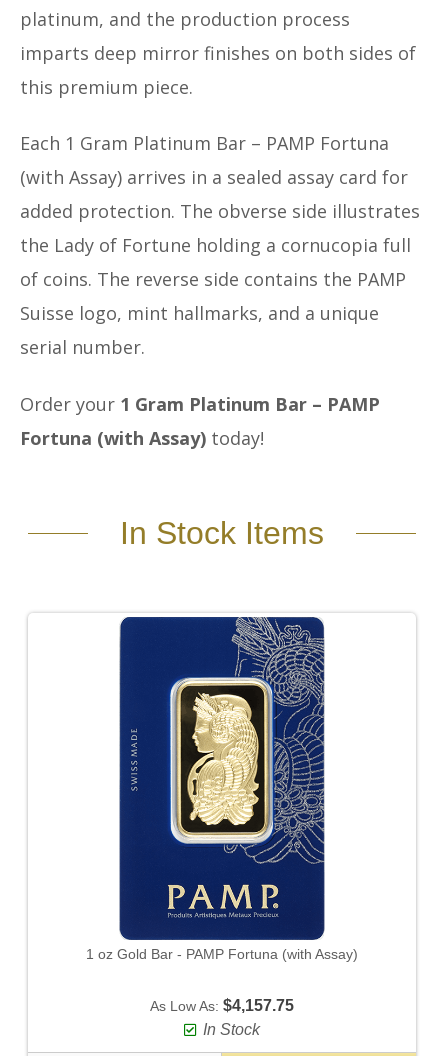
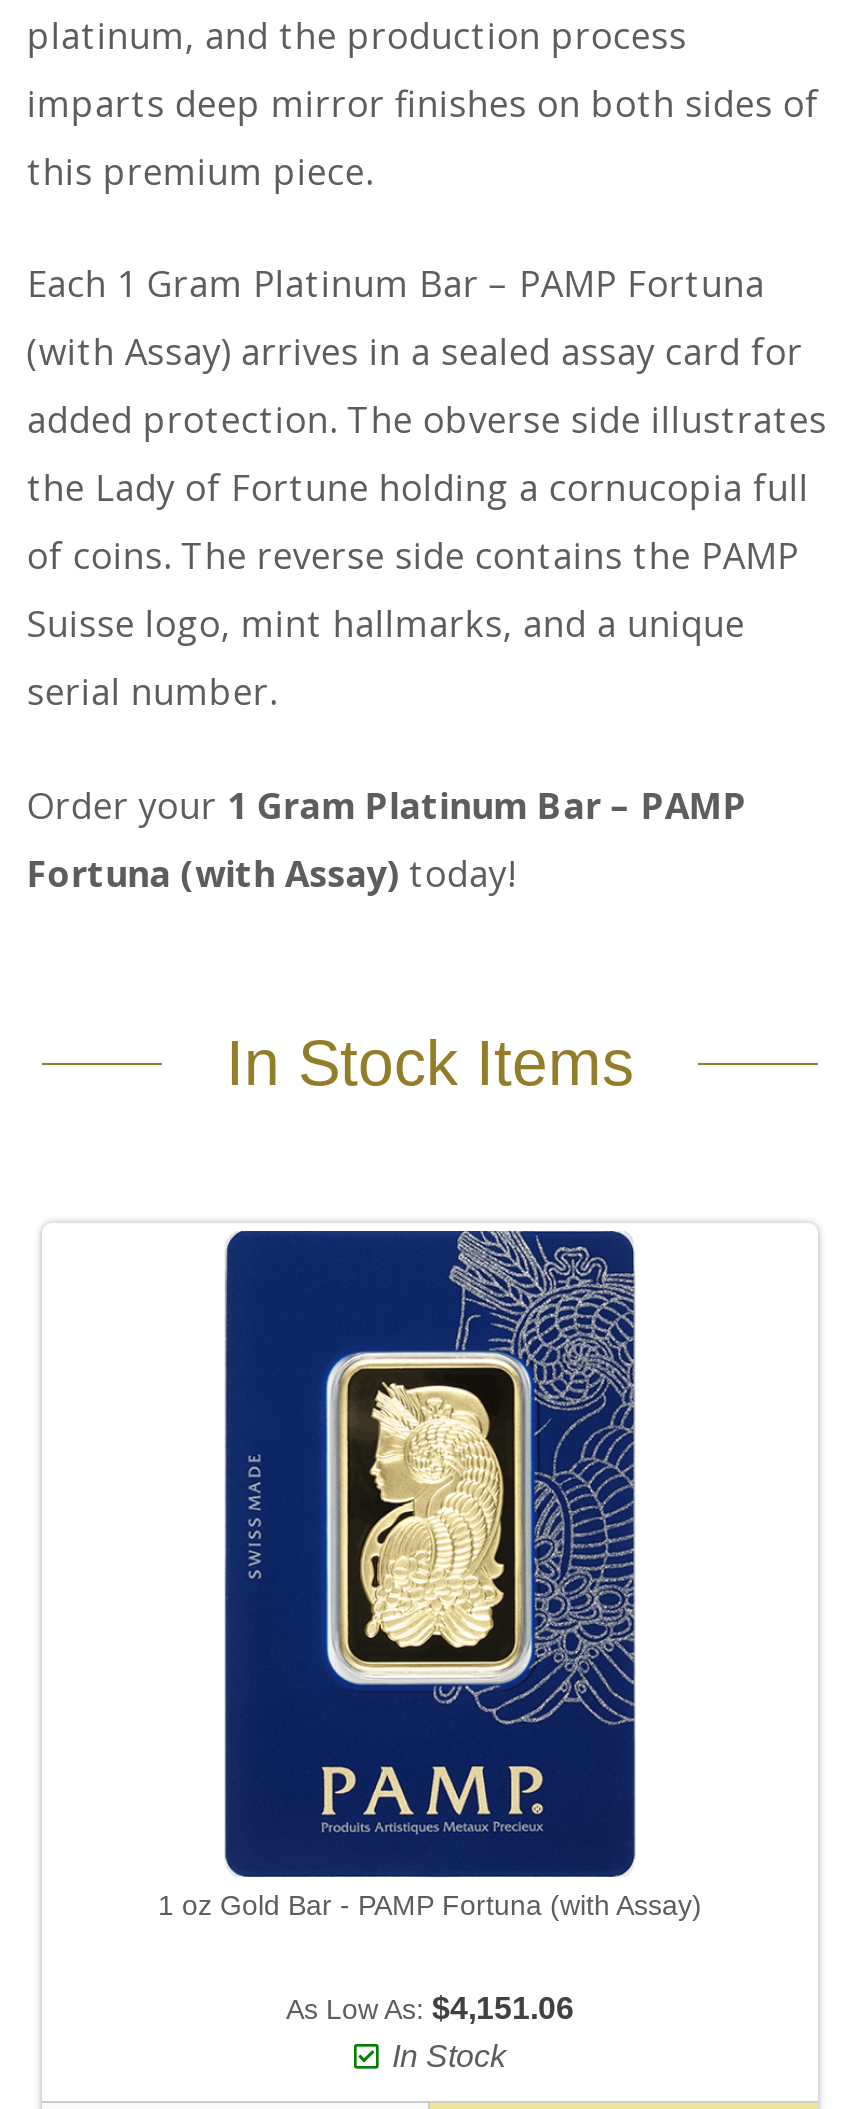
[150,997,294,1014] As Low As: $4,157.75 -> [286,1991,574,2025] As Low As: $4,151.06

